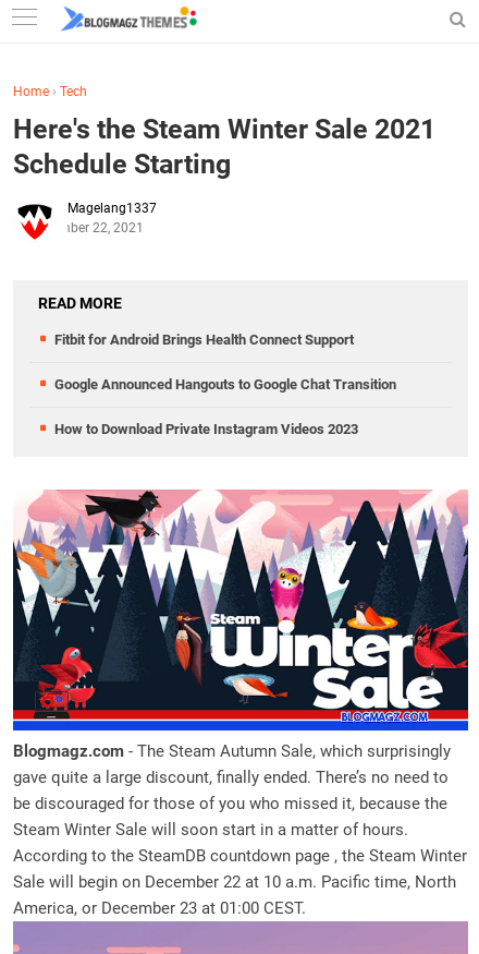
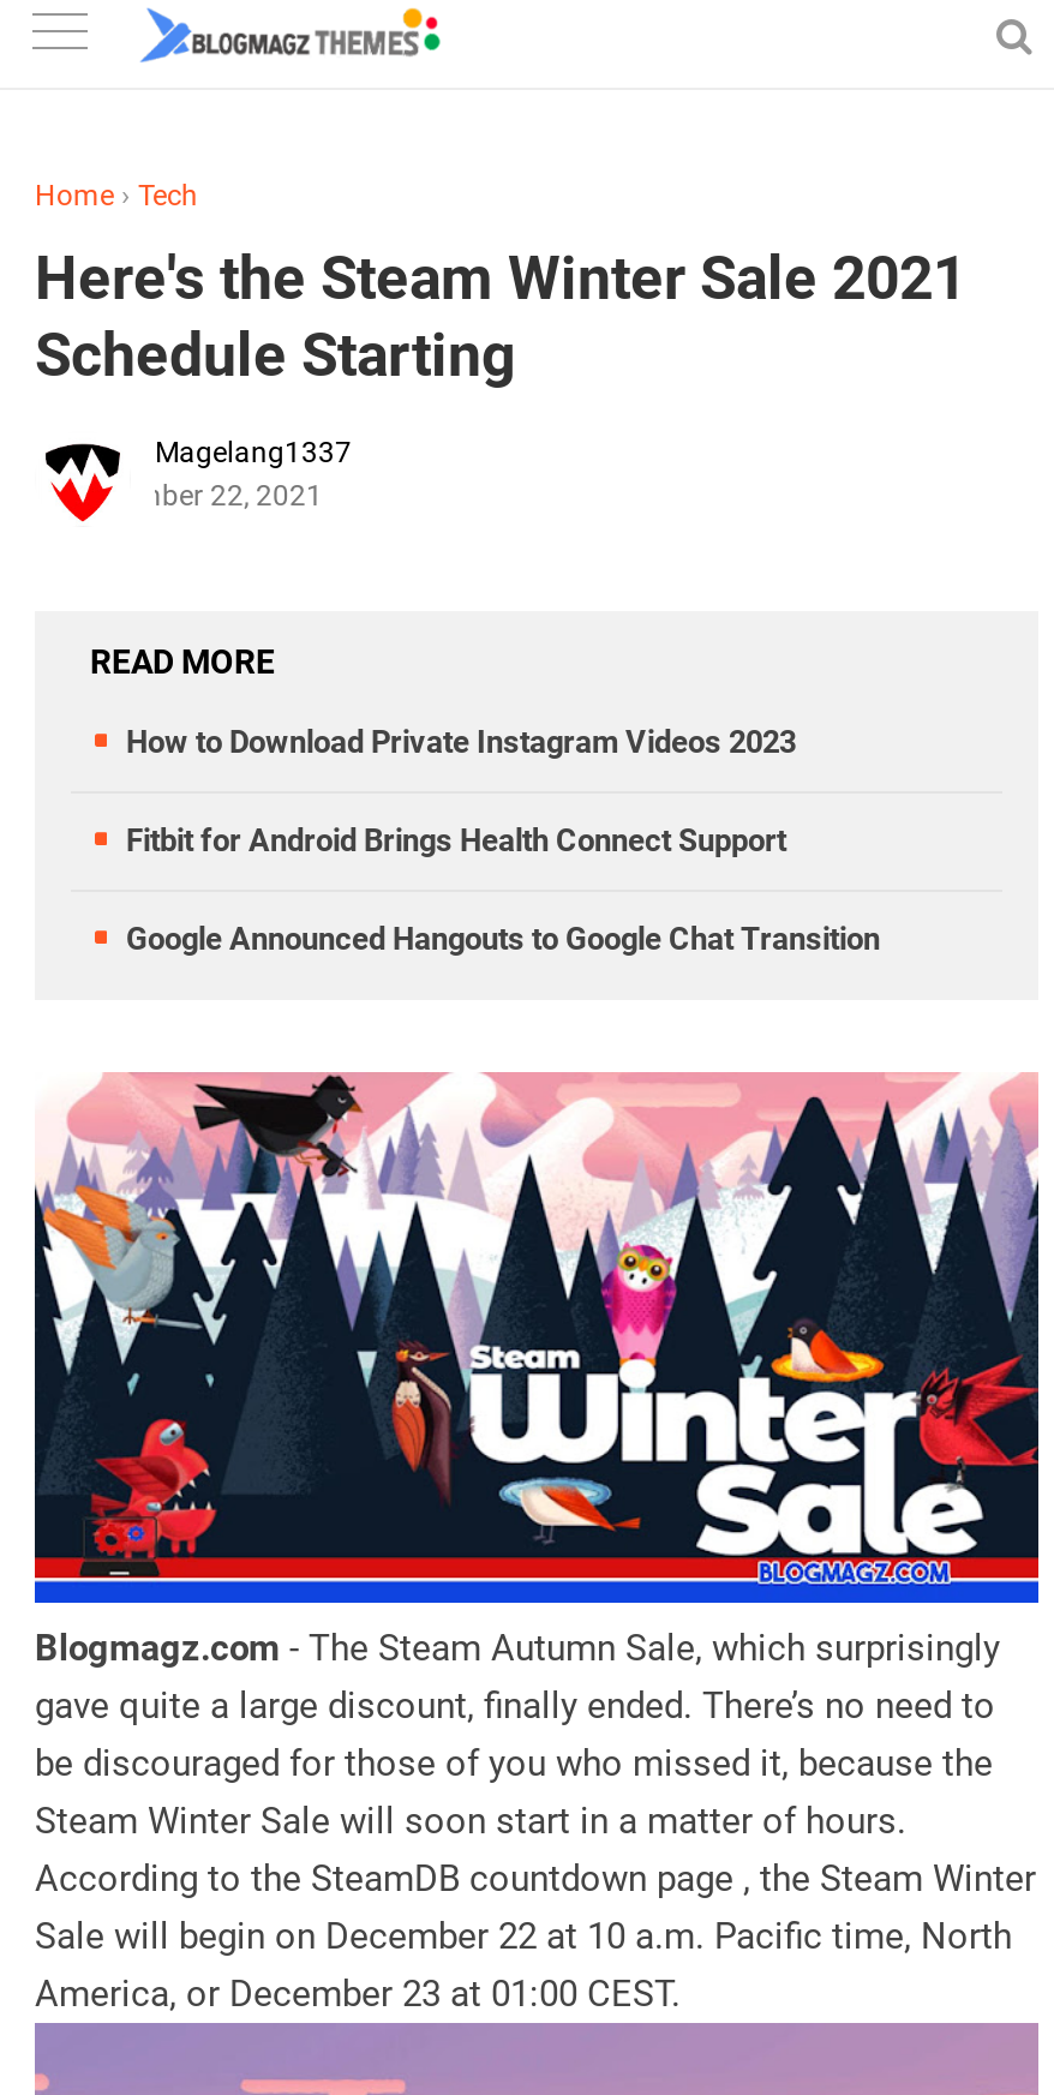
moved [54,331,396,393] -> [126,822,880,957]: Fitbit for Android Brings Health Connect Support | Google Announced Hangouts to Google Chat Transition
moved [54,421,358,437] -> [126,724,796,760]: How to Download Private Instagram Videos 2023

